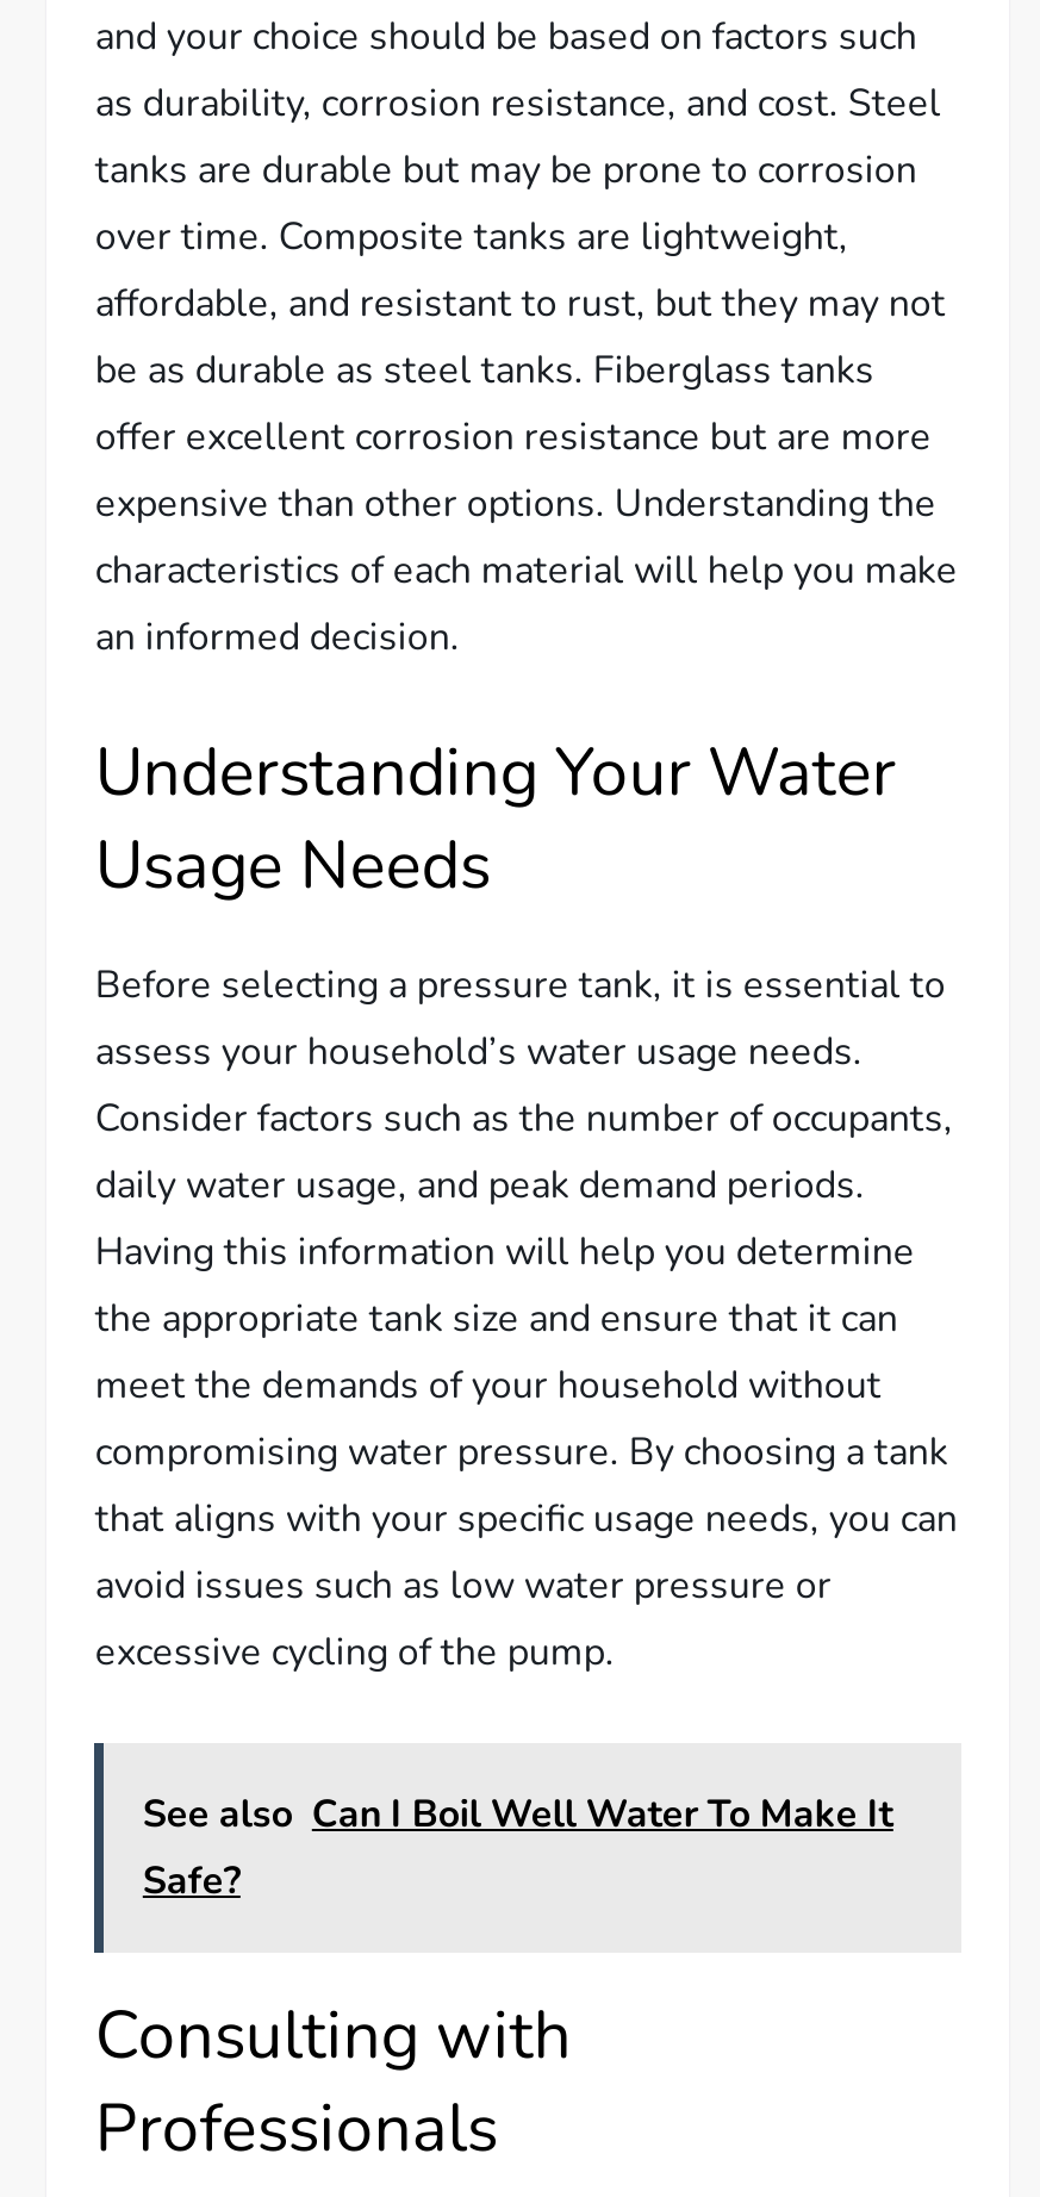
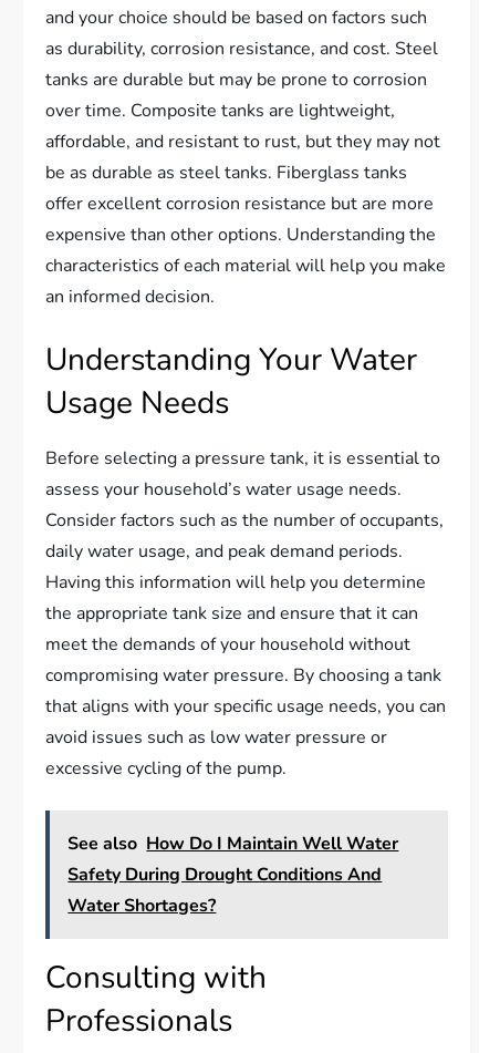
[143,1789,893,1908] See also Can I Boil Well Water To Make It | Safe? -> [68,831,399,917] See also How Do I Maintain Well Water | Safety During Drought Conditions And | Water Shortages?

